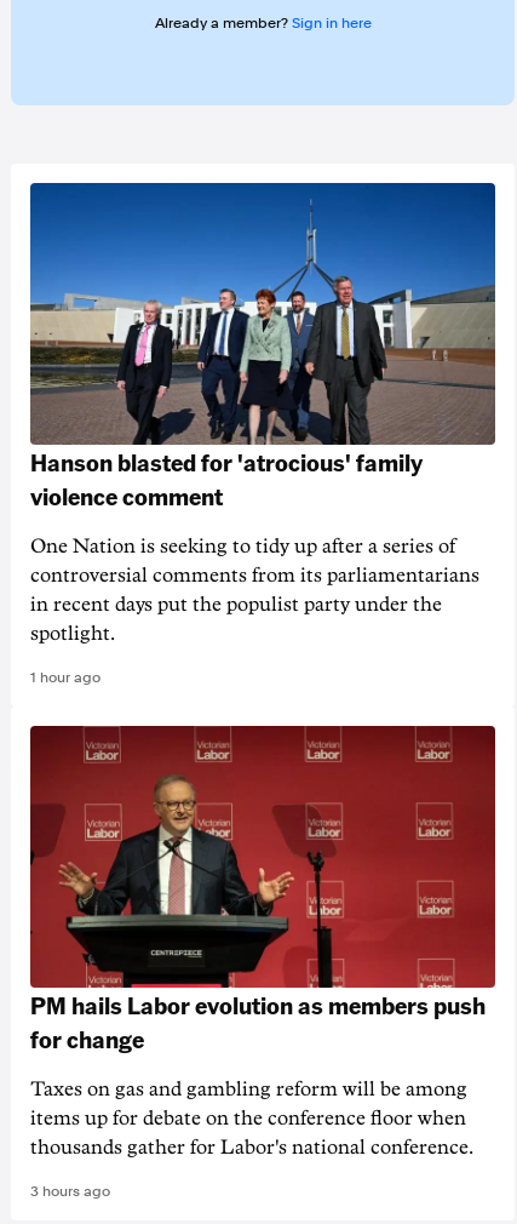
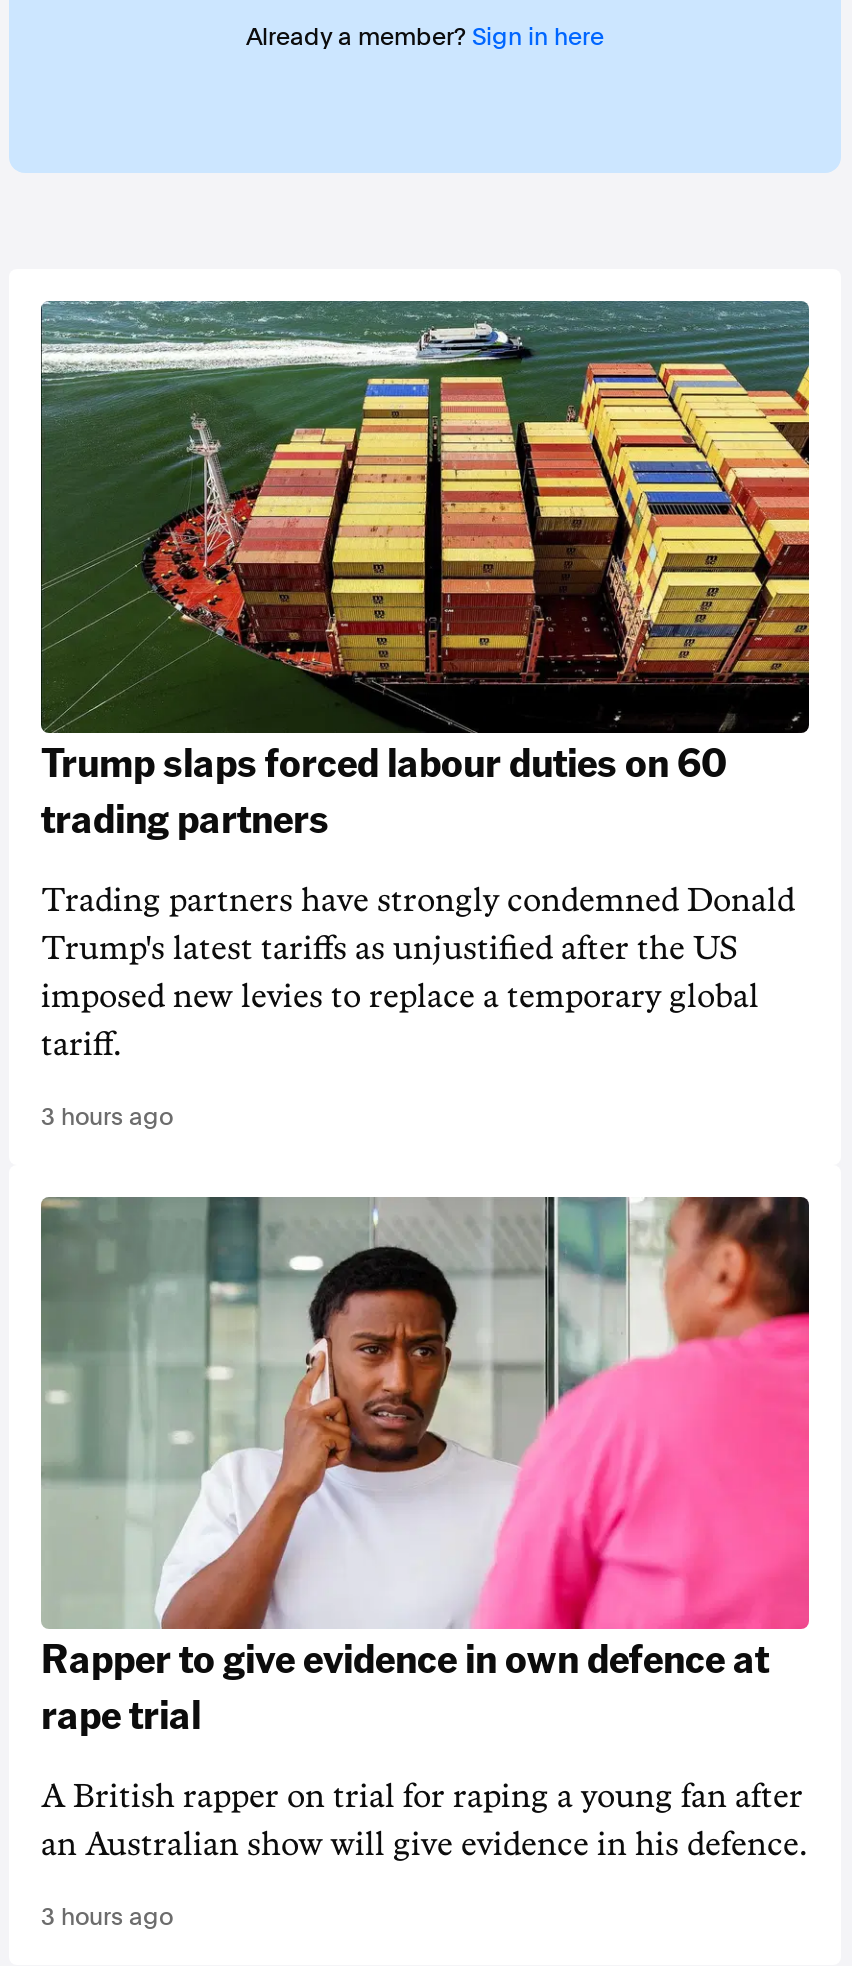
[29,182,496,686] [image] | Hanson blasted for 'atrocious' family | violence comment | One Nation is seeking to tidy up after a series of | controversial comments from its parliamentarians | in recent days put the populist party under the | spotlight. | 1 hour ago -> [39,301,811,1131] [image] | Trump slaps forced labour duties on 60 | trading partners | Trading partners have strongly condemned Donald | Trump's latest tariffs as unjustified after the US | imposed new levies to replace a temporary global | tariff. | 3 hours ago
[29,725,496,1157] [image] | PM hails Labor evolution as members push | for change | Taxes on gas and gambling reform will be among | items up for debate on the conference floor when | thousands gather for Labor's national conference. -> [39,1195,811,1861] [image] | Rapper to give evidence in own defence at | rape trial | A British rapper on trial for raping a young fan after | an Australian show will give evidence in his defence.

